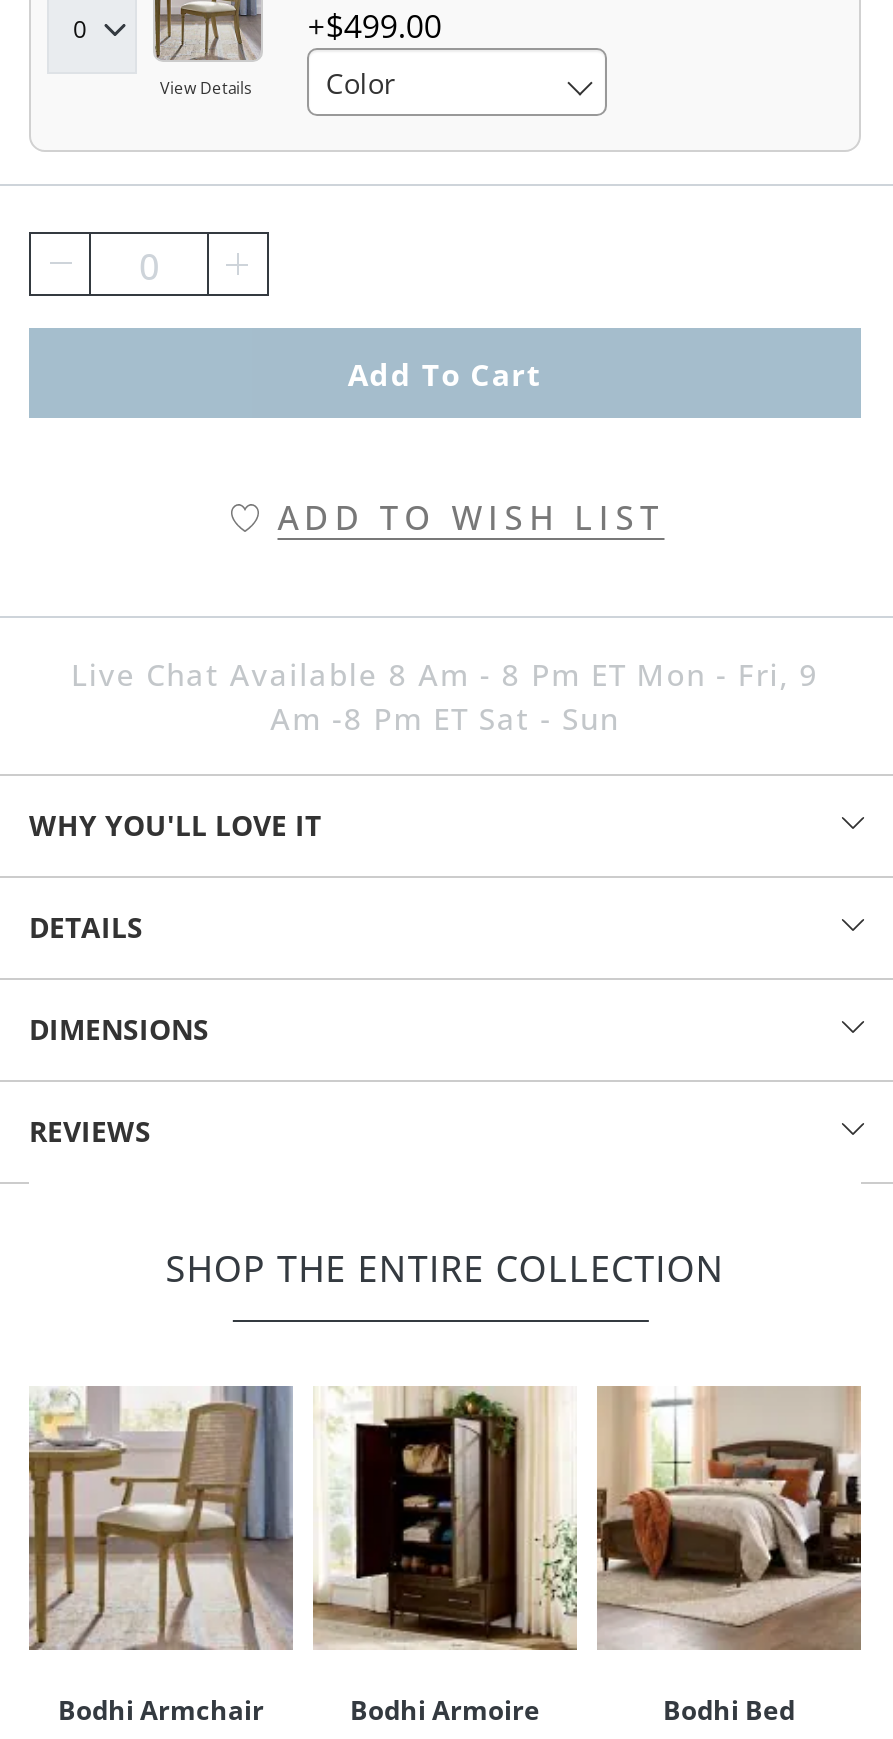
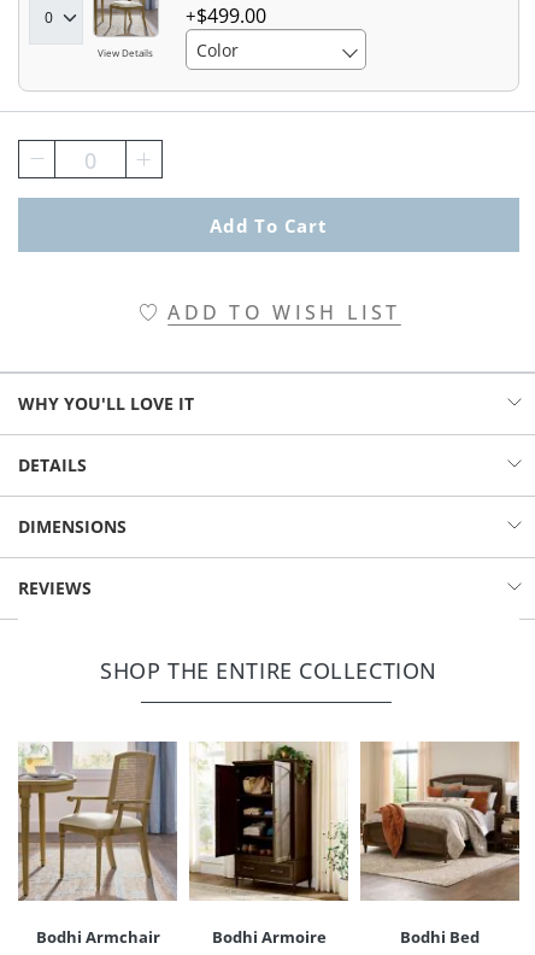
[71,655,819,739] Live Chat Available 8 Am - 8 Pm ET Mon - Fri, 9 | Am -8 Pm ET Sat - Sun -> none

